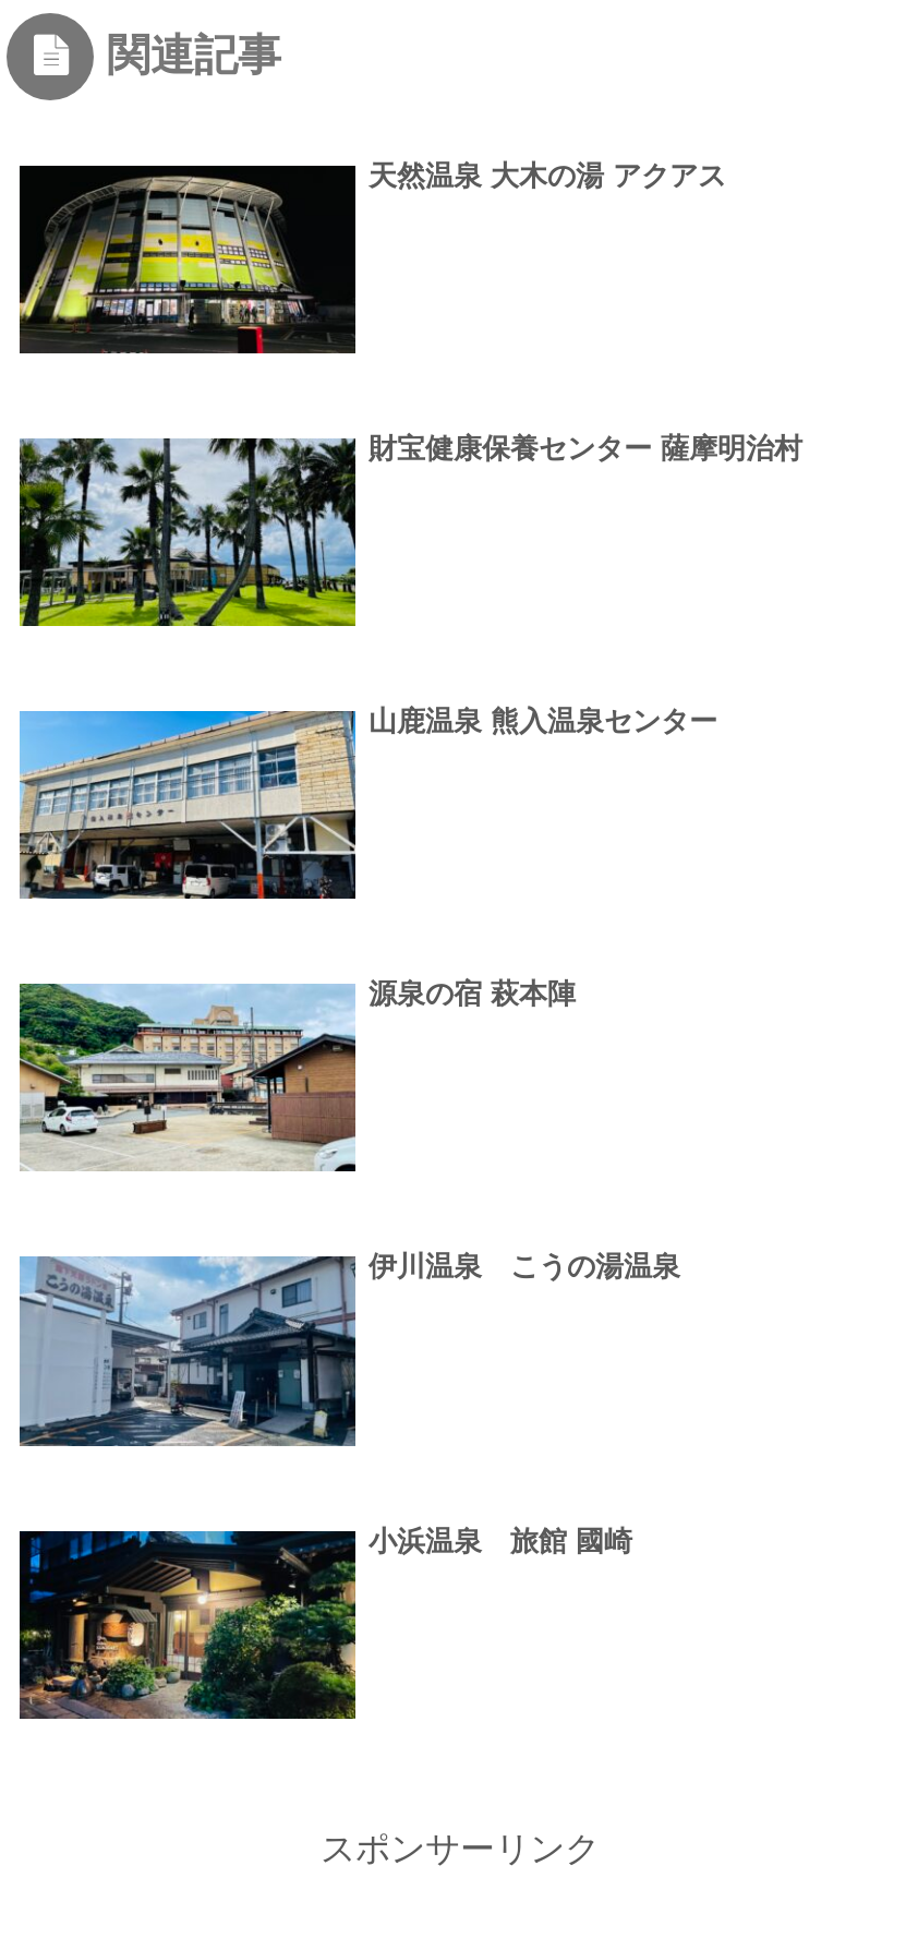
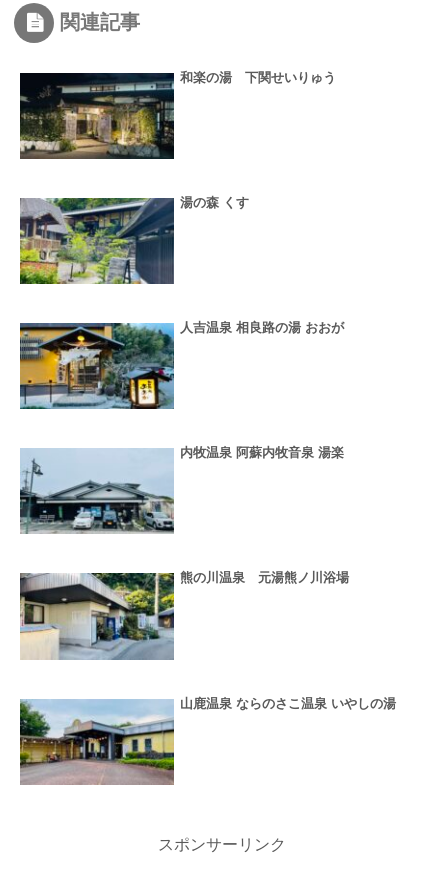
[17,158,726,356] [image] | 天然温泉 大木の湯 アクアス -> [19,70,336,160] [image] | 和楽の湯 下関せいりゅう
[17,431,802,628] [image] | 財宝健康保養センター 薩摩明治村 -> [19,195,249,285] [image] | 湯の森 くす
[17,705,717,901] [image] | 山鹿温泉 熊入温泉センター -> [19,320,344,410] [image] | 人吉温泉 相良路の湯 おおが
[17,978,576,1171] [image] | 源泉の宿 萩本陣 -> [19,445,344,534] [image] | 内牧温泉 阿蘇内牧音泉 湯楽
[17,1250,680,1448] [image] | 伊川温泉 こうの湯温泉 -> [19,570,349,660] [image] | 熊の川温泉 元湯熊ノ川浴場
[17,1524,632,1721] [image] | 小浜温泉 旅館 國崎 -> [19,695,396,785] [image] | 山鹿温泉 ならのさこ温泉 いやしの湯

